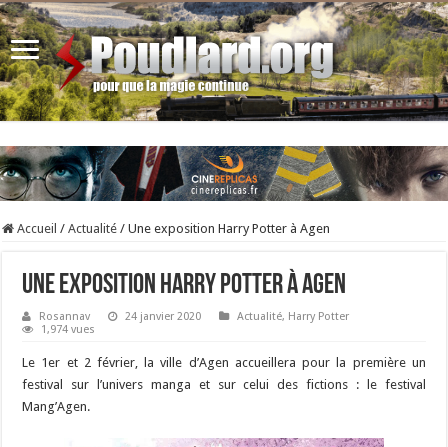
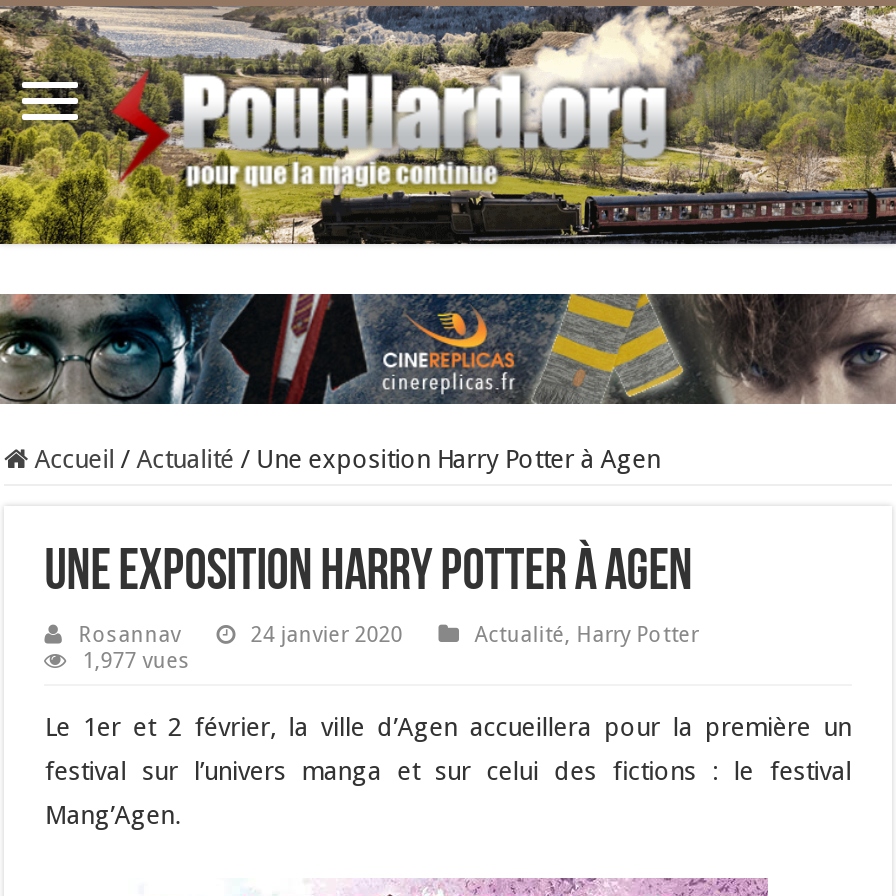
[41,323,95,336] 1,974 vues -> [82,649,190,675] 1,977 vues

